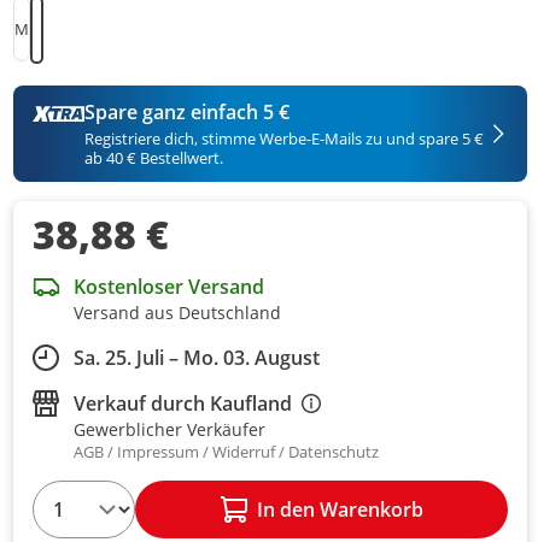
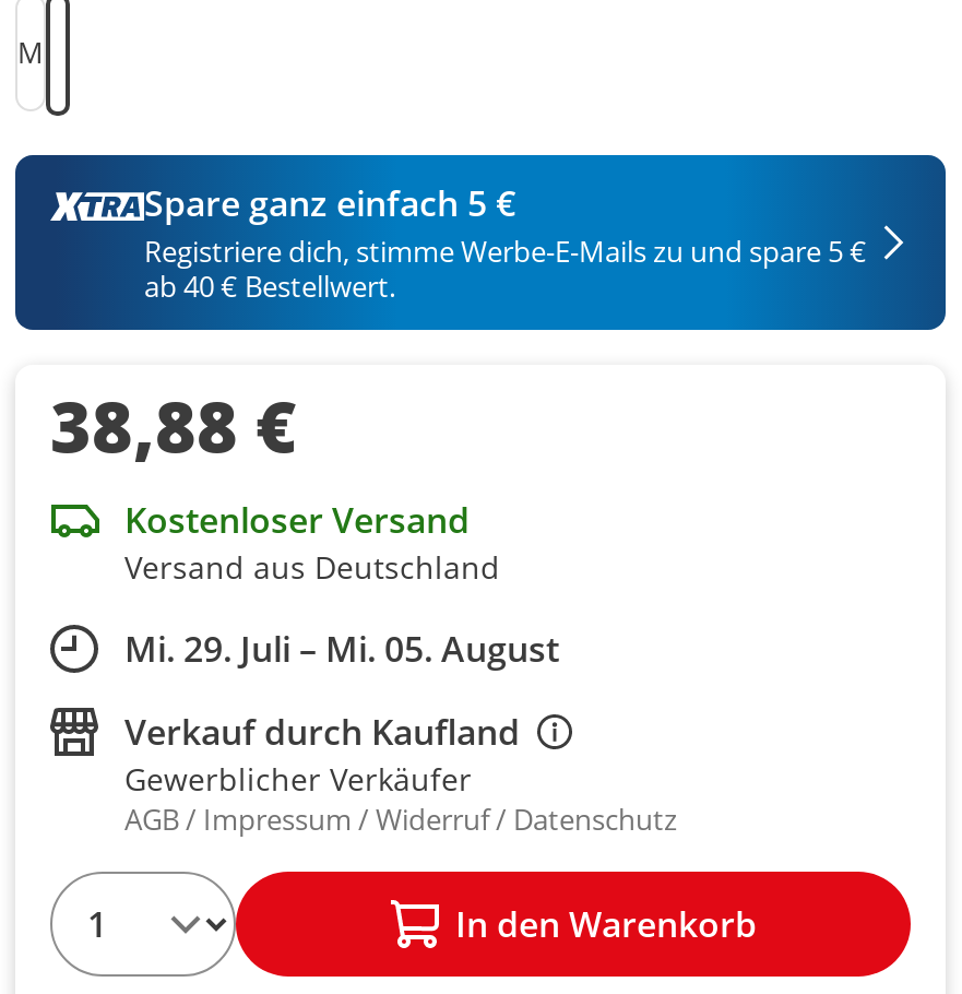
[74,345,320,371] Sa. 25. Juli – Mo. 03. August -> [124,625,559,673] Mi. 29. Juli – Mi. 05. August

